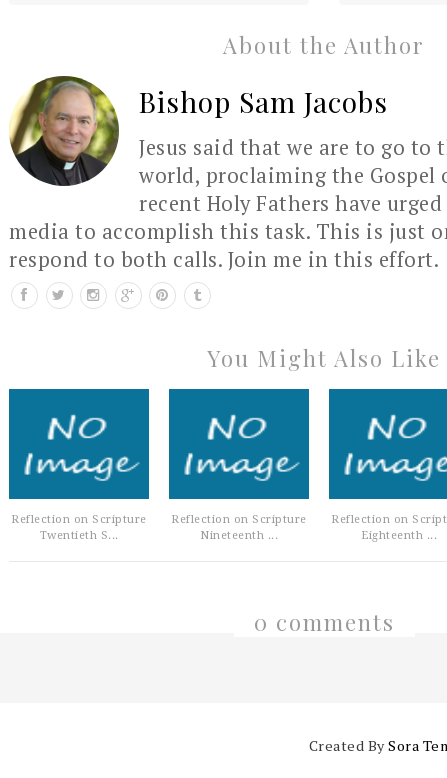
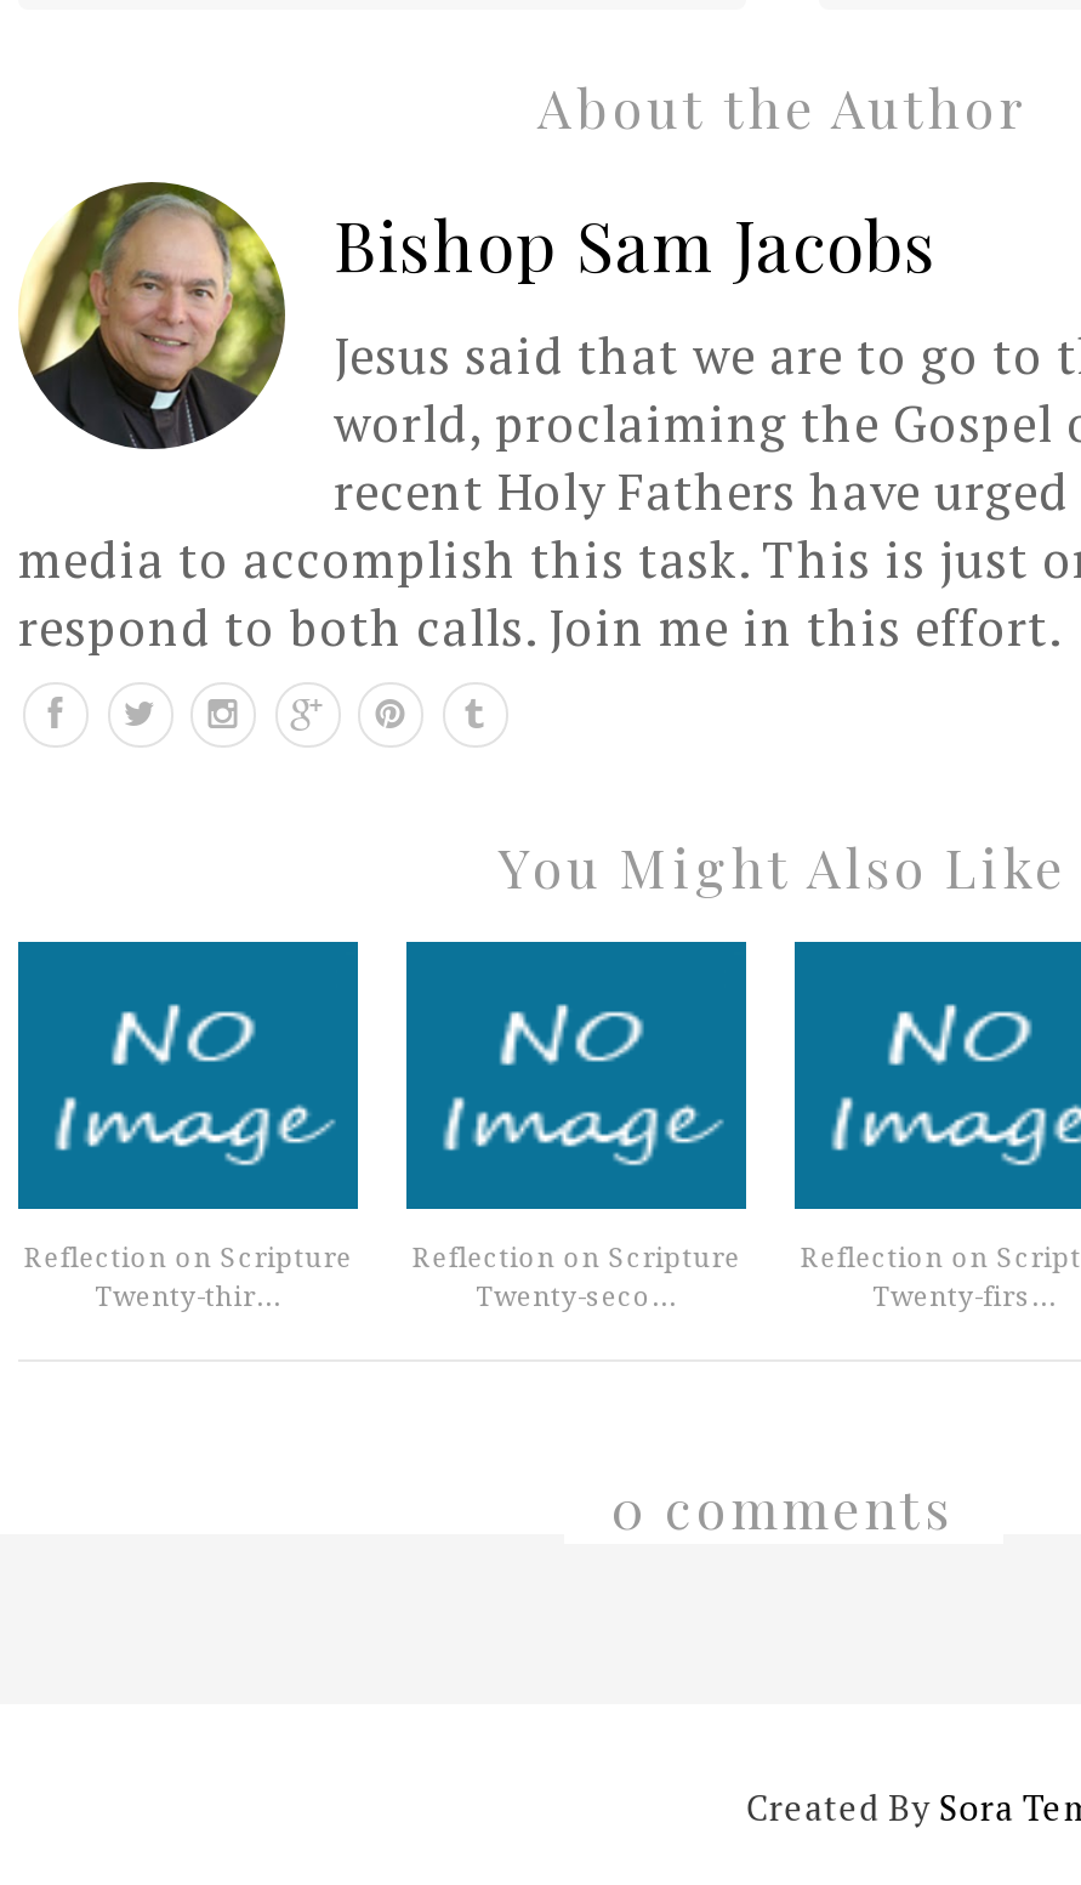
[39,529,118,542] Twentieth S... -> [95,1282,281,1313] Twenty-thir...
[200,529,278,542] Nineteenth ... -> [476,1282,677,1313] Twenty-seco...
[361,529,437,542] Eighteenth ... -> [872,1282,1057,1313] Twenty-firs...

